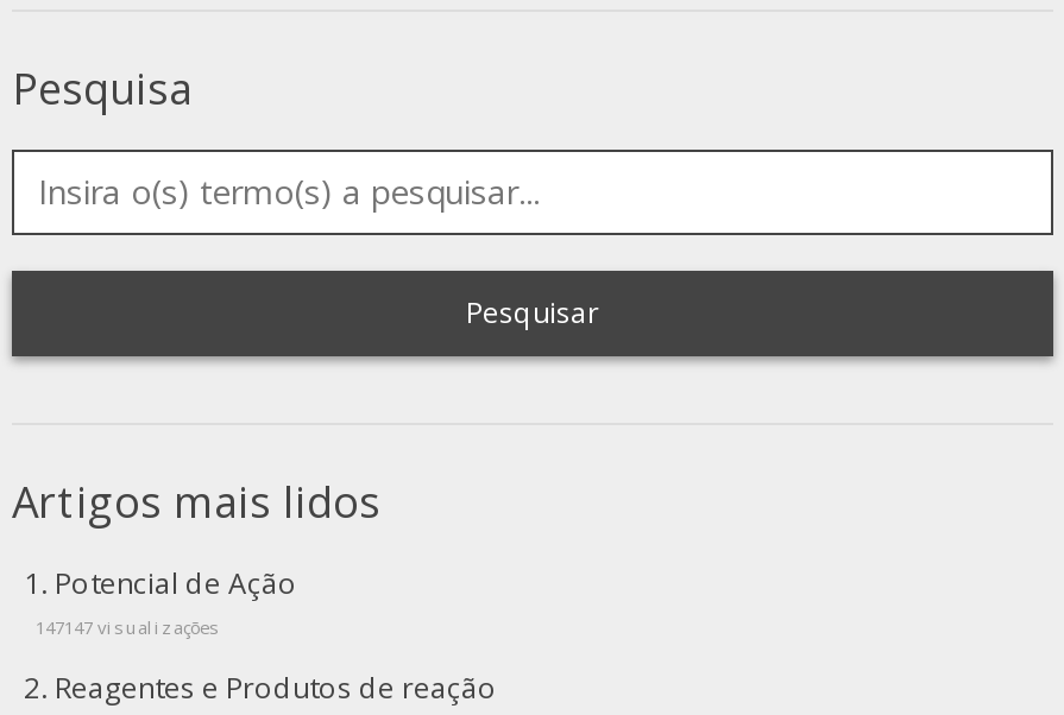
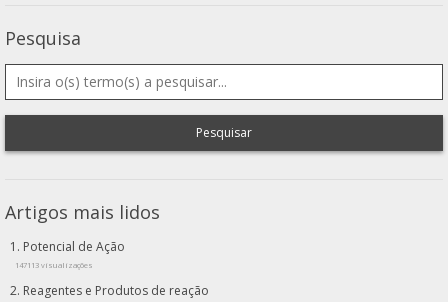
[36,615,221,639] 147147 visualizações -> [15,260,93,270] 147113 visualizações

